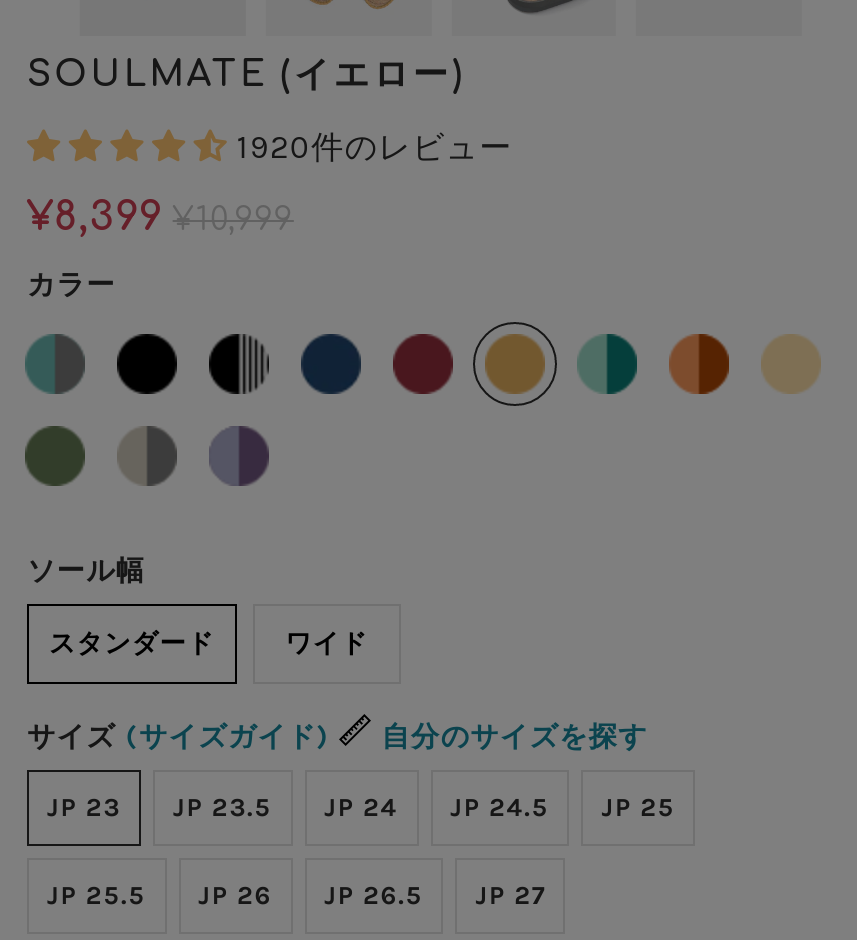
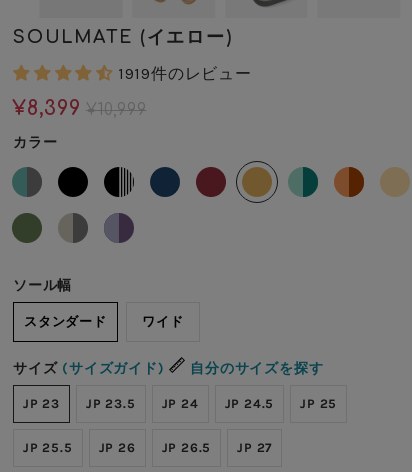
[237,128,513,166] 1920件のレビュー -> [118,64,252,83] 1919件のレビュー

